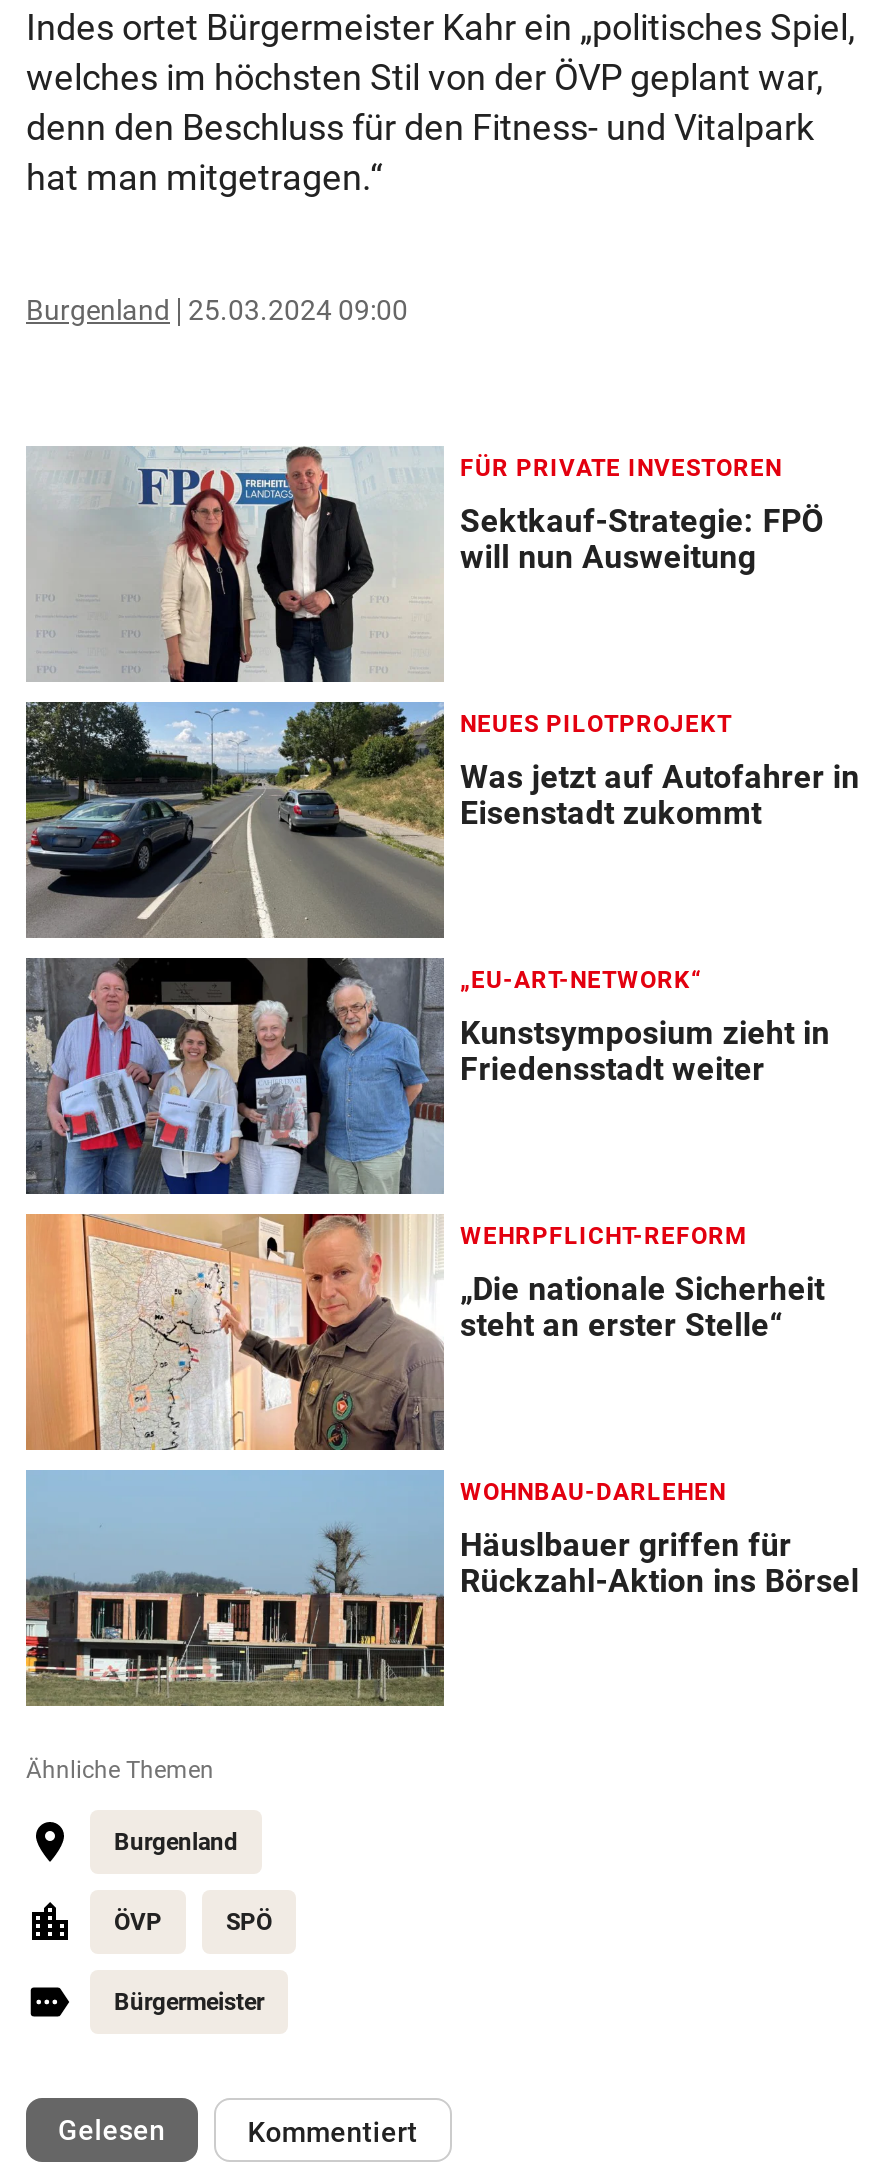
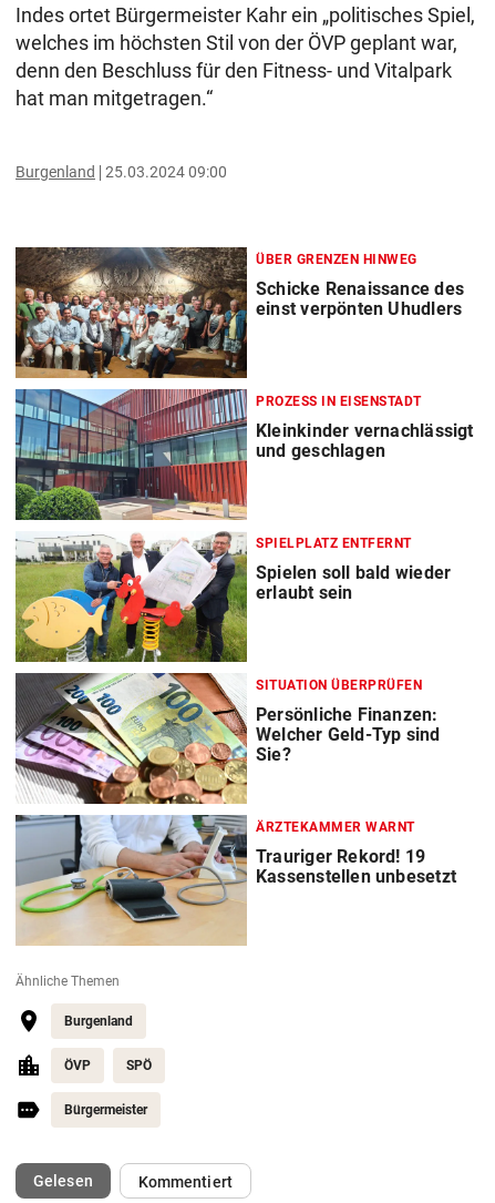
[26,446,782,684] [image] | FÜR PRIVATE INVESTOREN -> [14,246,417,379] [image] | ÜBER GRENZEN HINWEG
[460,502,824,576] Sektkauf-Strategie: FPÖ | will nun Ausweitung -> [256,278,464,319] Schicke Renaissance des | einst verpönten Uhudlers
[24,700,732,940] [image] | NEUES PILOTPROJEKT -> [14,388,421,521] [image] | PROZESS IN EISENSTADT
[460,758,860,832] Was jetzt auf Autofahrer in | Eisenstadt zukommt -> [256,420,474,461] Kleinkinder vernachlässigt | und geschlagen
[24,956,702,1196] [image] | „EU-ART-NETWORK“ -> [16,531,411,663] [image] | SPIELPLATZ ENTFERNT
[460,1014,830,1088] Kunstsymposium zieht in | Friedensstadt weiter -> [256,562,451,603] Spielen soll bald wieder | erlaubt sein
[24,1212,748,1452] [image] | WEHRPFLICHT-REFORM -> [14,672,422,805] [image] | SITUATION ÜBERPRÜFEN
[460,1271,825,1345] „Die nationale Sicherheit | steht an erster Stelle“ -> [256,704,440,765] Persönliche Finanzen: | Welcher Geld-Typ sind | Sie?
[26,1470,726,1706] [image] | WOHNBAU-DARLEHEN -> [14,814,415,946] [image] | ÄRZTEKAMMER WARNT
[460,1527,859,1601] Häuslbauer griffen für | Rückzahl-Aktion ins Börsel -> [256,846,456,887] Trauriger Rekord! 19 | Kassenstellen unbesetzt

